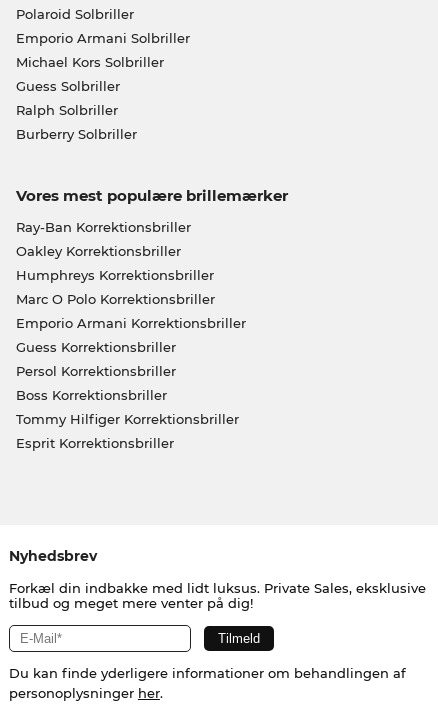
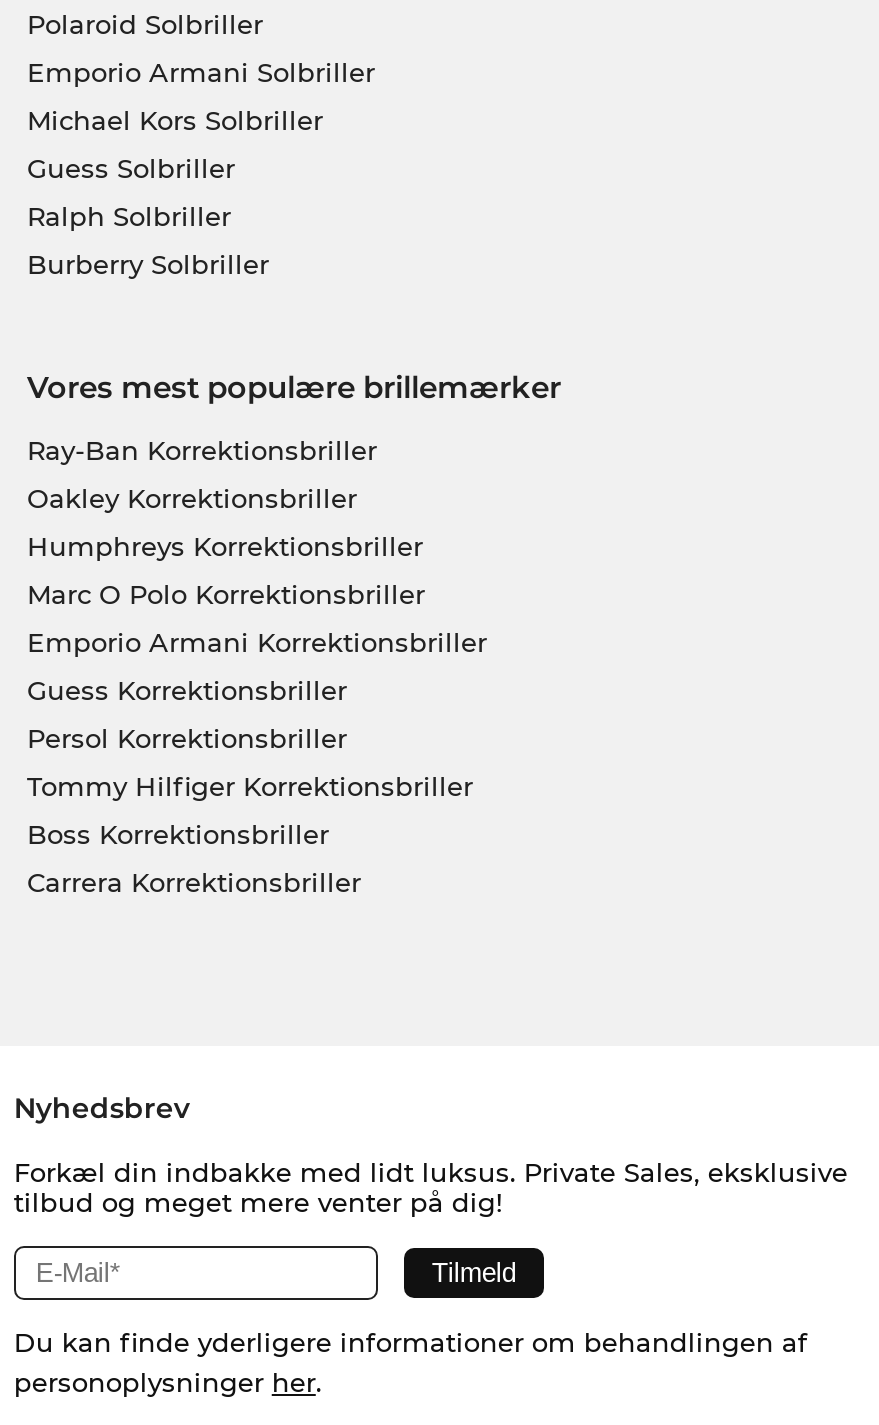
moved [15,387,166,403] -> [27,819,329,851]: Boss Korrektionsbriller
moved [15,411,238,427] -> [27,771,473,803]: Tommy Hilfiger Korrektionsbriller
[15,435,173,451] Esprit Korrektionsbriller -> [27,867,361,899] Carrera Korrektionsbriller

